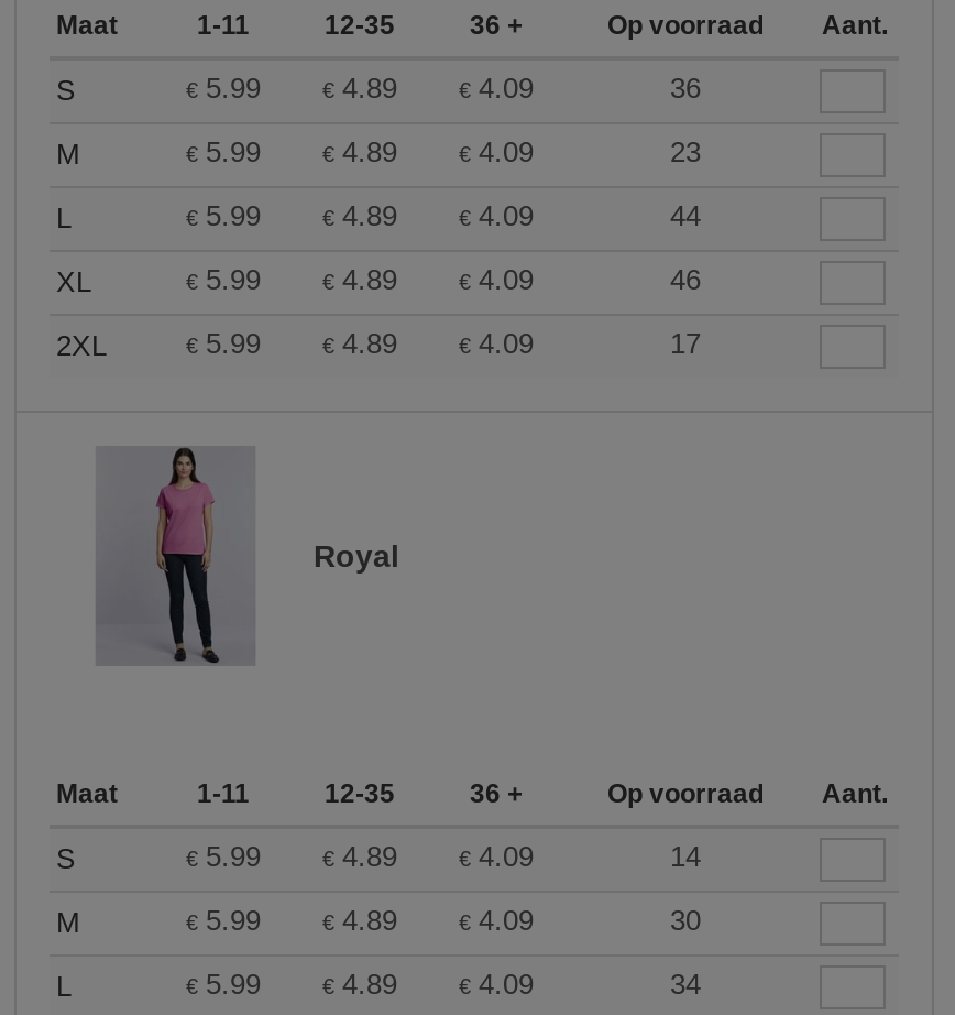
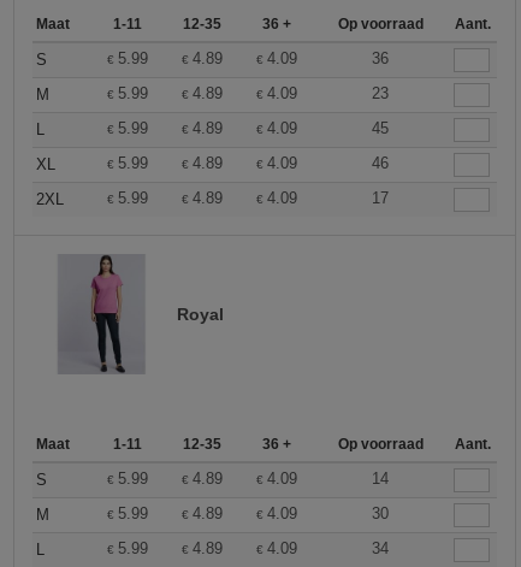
[670,200,701,233] 44 -> [372,120,389,138] 45

